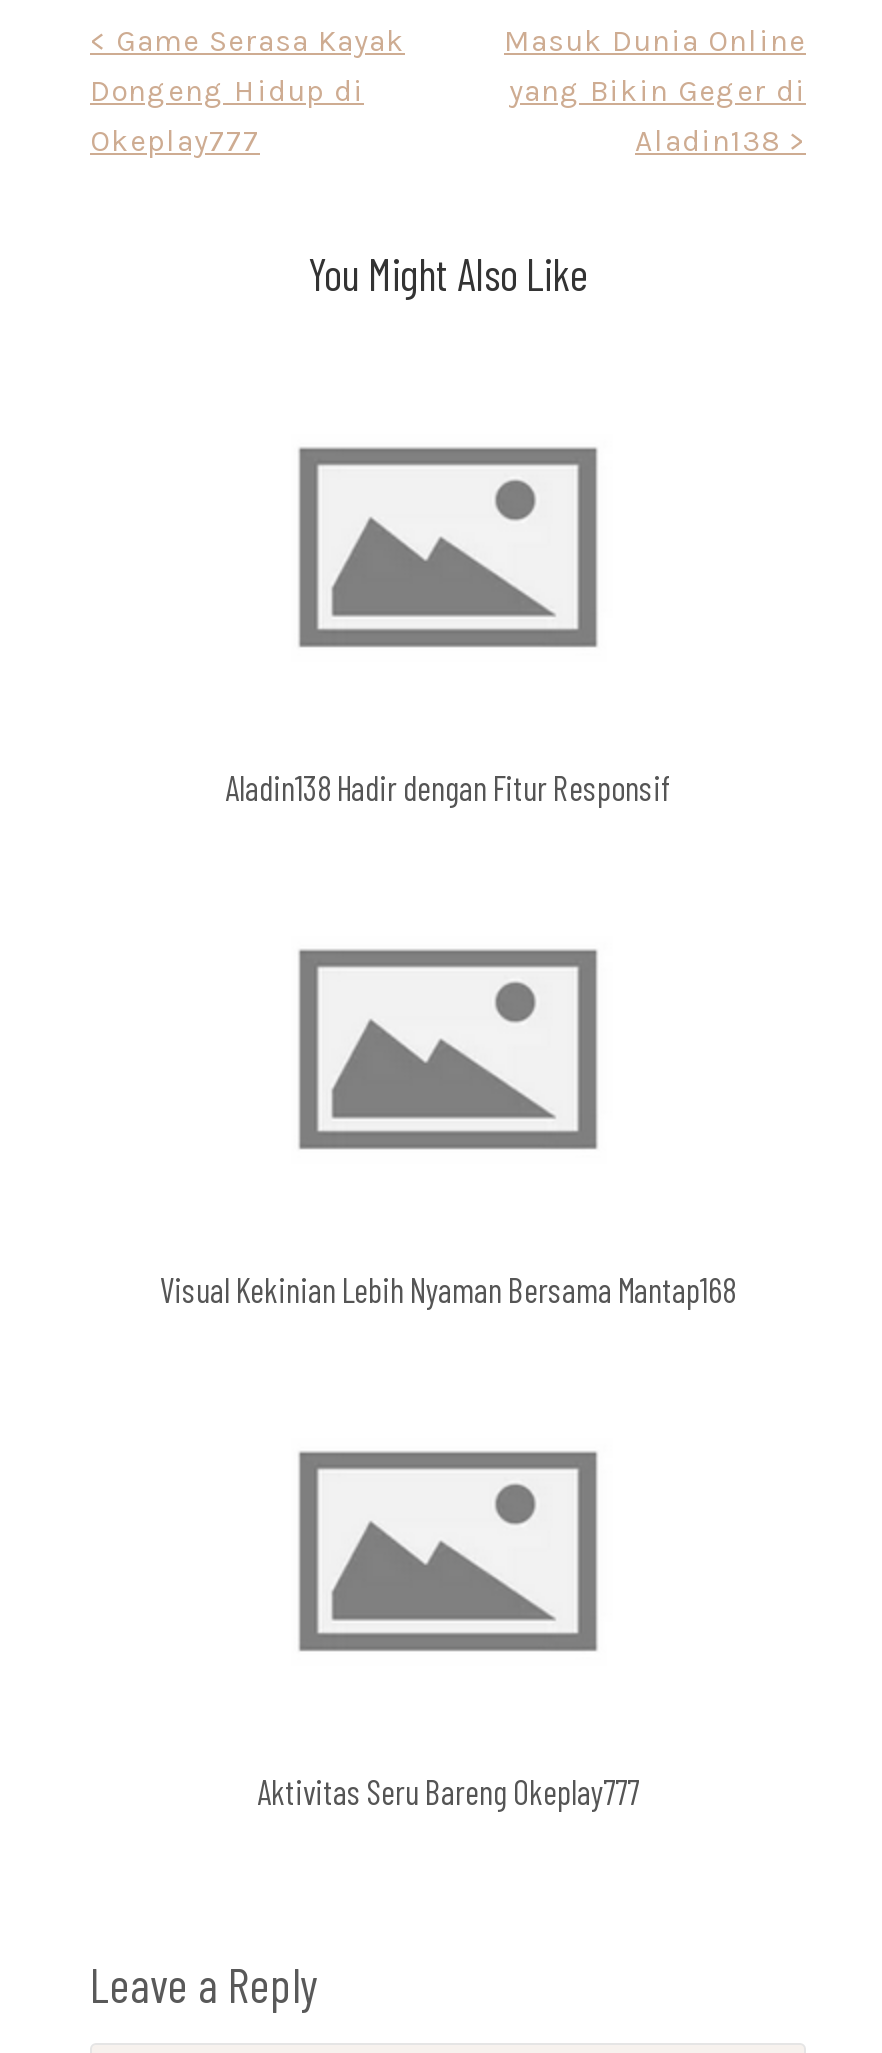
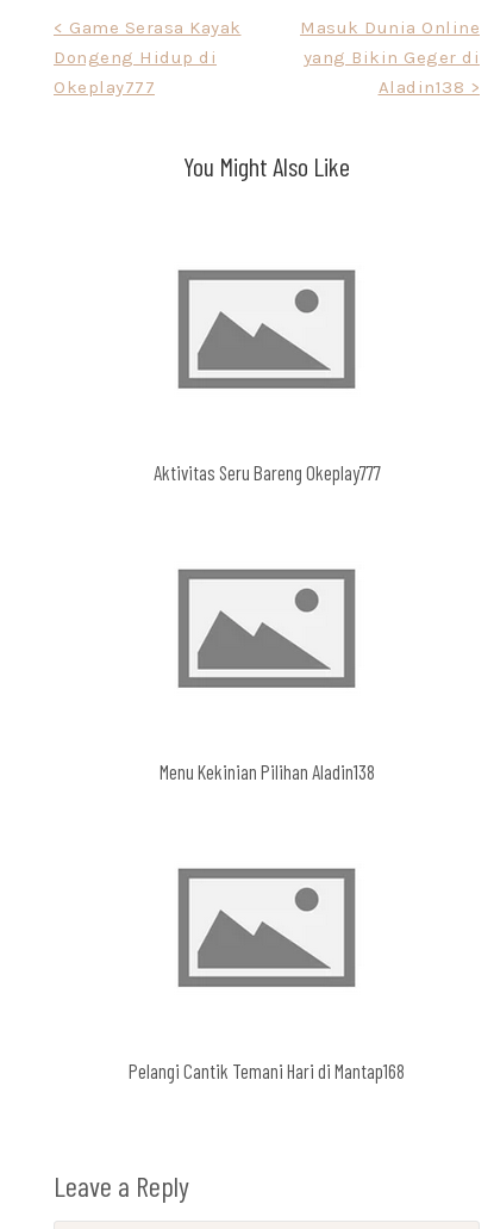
[225,766,671,806] Aladin138 Hadir dengan Fitur Responsif -> none
[160,1268,736,1308] Visual Kekinian Lebih Nyaman Bersama Mantap168 -> none
moved [257,1770,639,1810] -> [153,460,380,483]: Aktivitas Seru Bareng Okeplay777
none -> [129,1058,405,1082] Pelangi Cantik Temani Hari di Mantap168
none -> [159,759,374,783] Menu Kekinian Pilihan Aladin138

